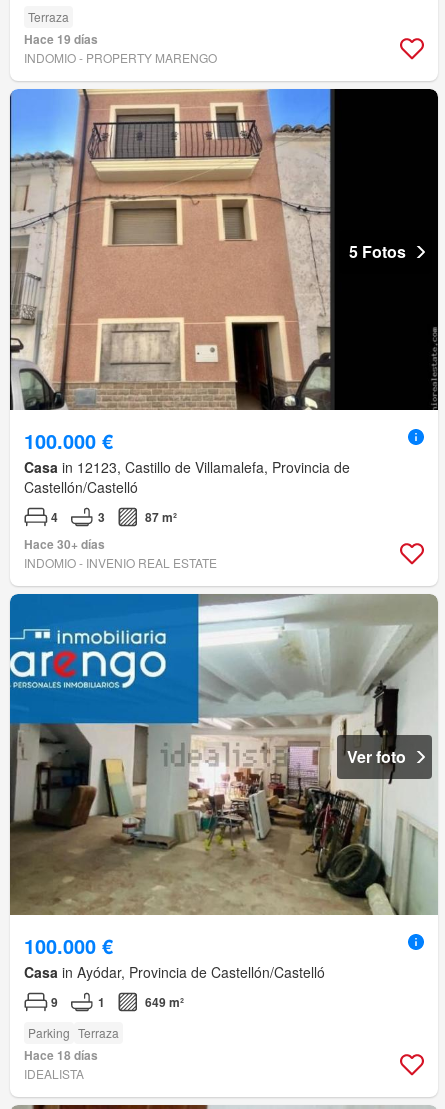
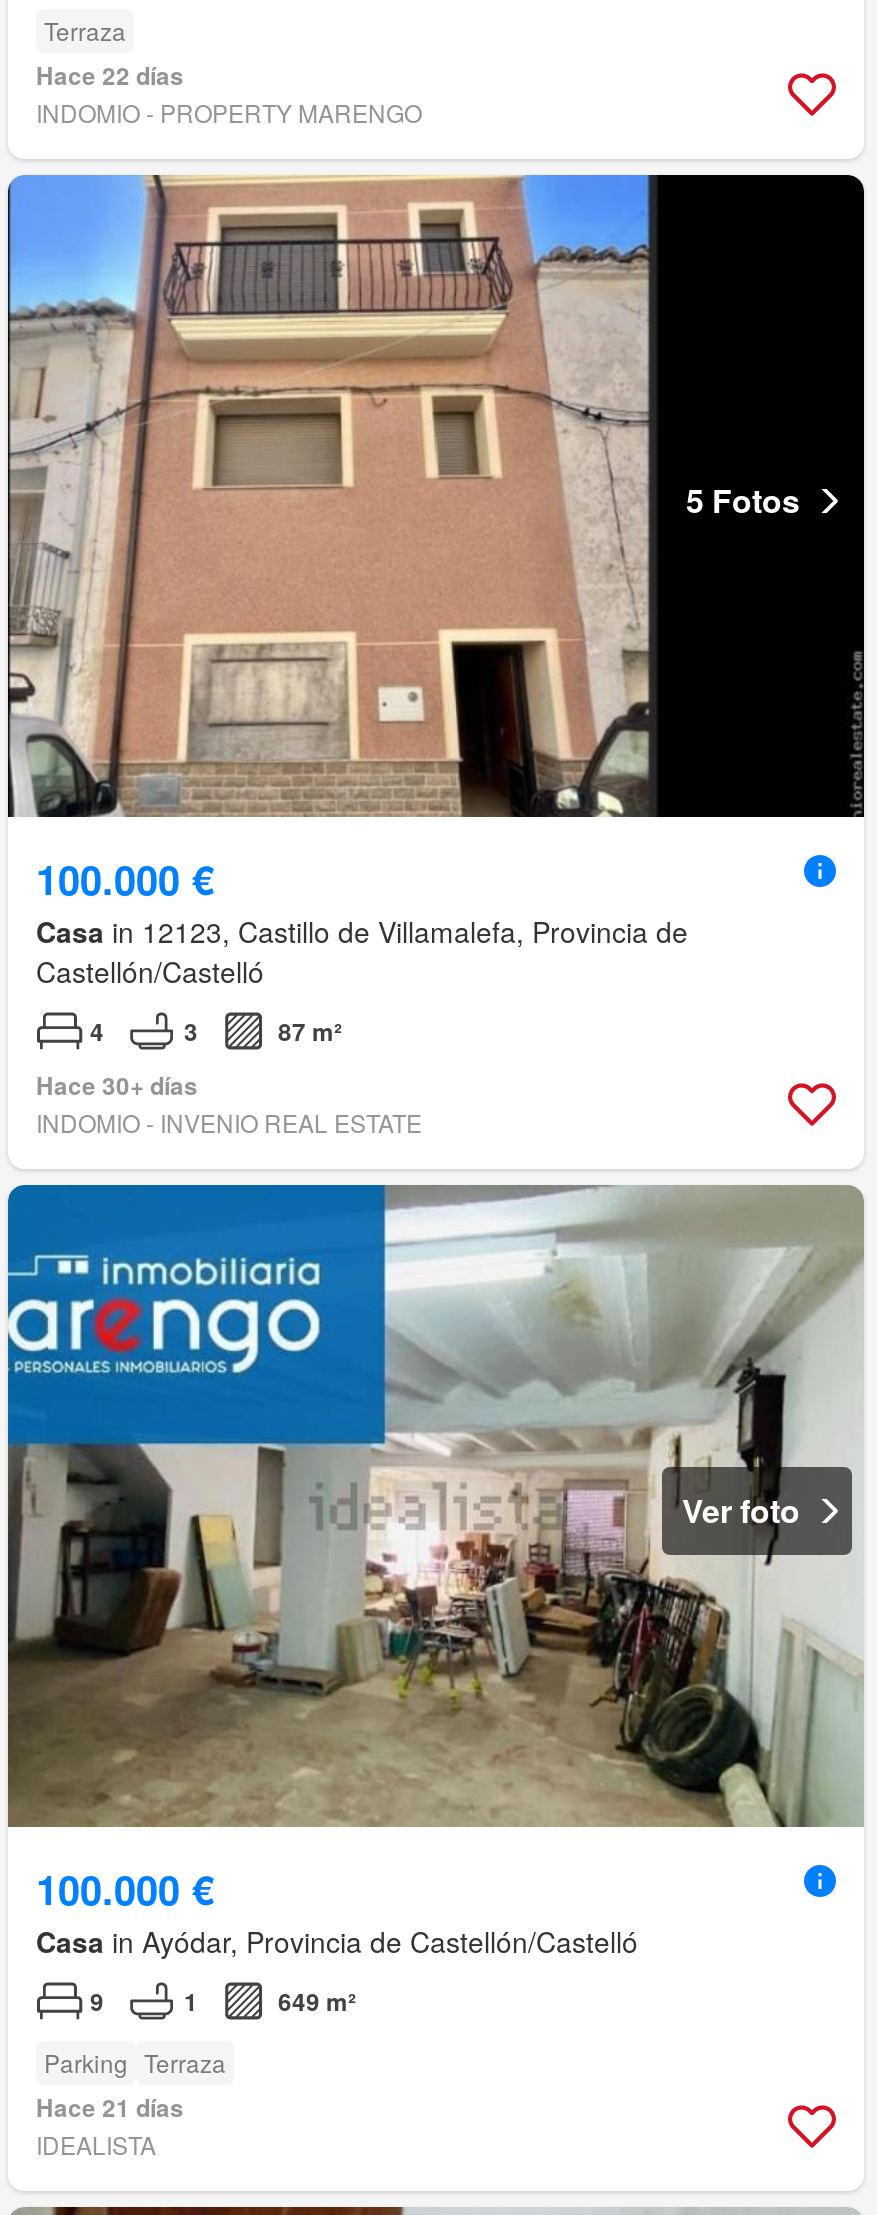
[24,30,98,48] Hace 19 días -> [36,56,184,92] Hace 22 días
[24,1046,98,1064] Hace 18 días -> [36,2088,184,2124] Hace 21 días

